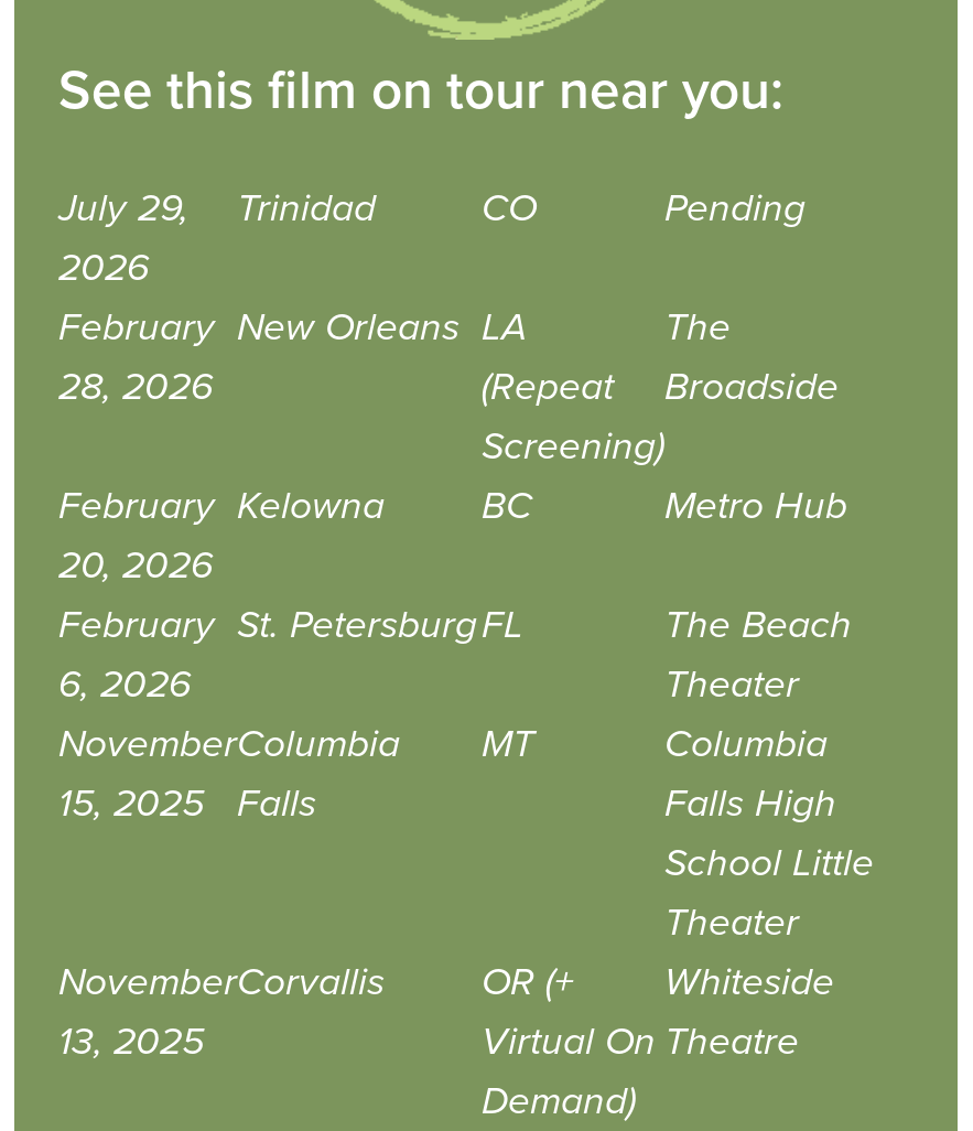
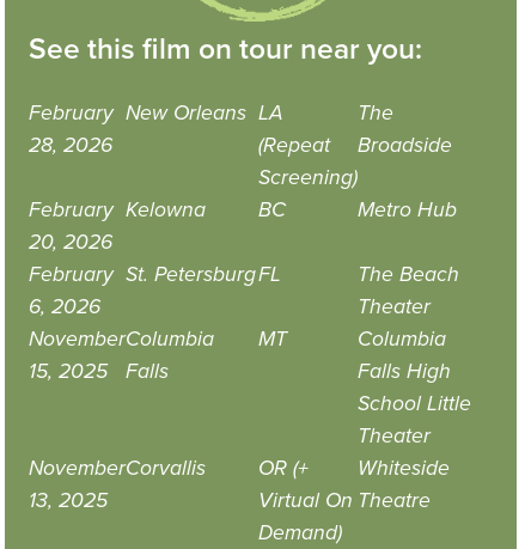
[58,184,188,290] July 29, | 2026 -> none
[237,184,806,231] Trinidad | CO | Pending -> none

